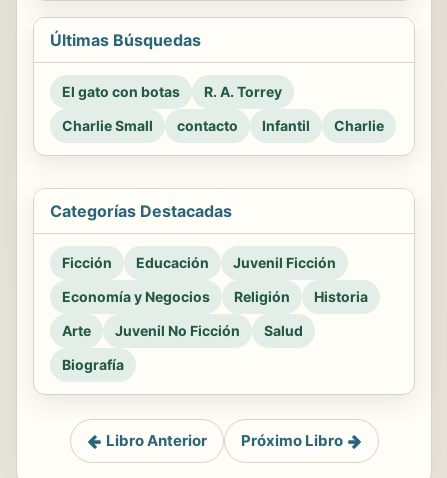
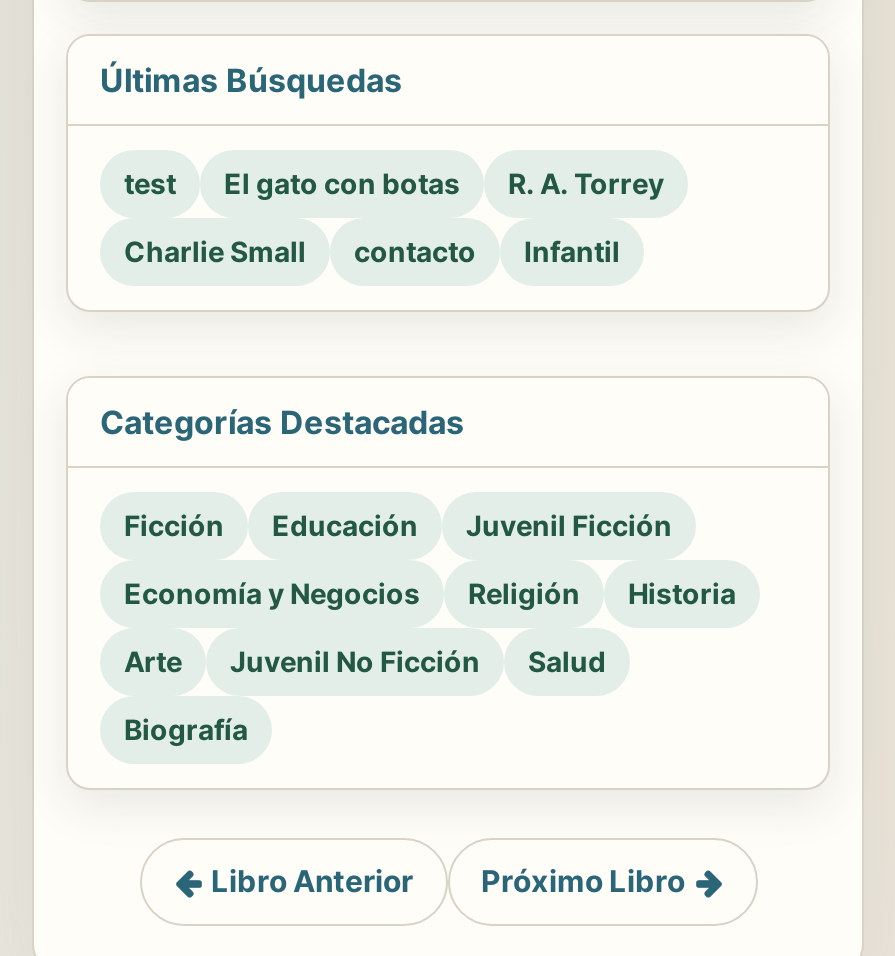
none -> [124,166,176,200] test
[334,117,384,134] Charlie -> none

